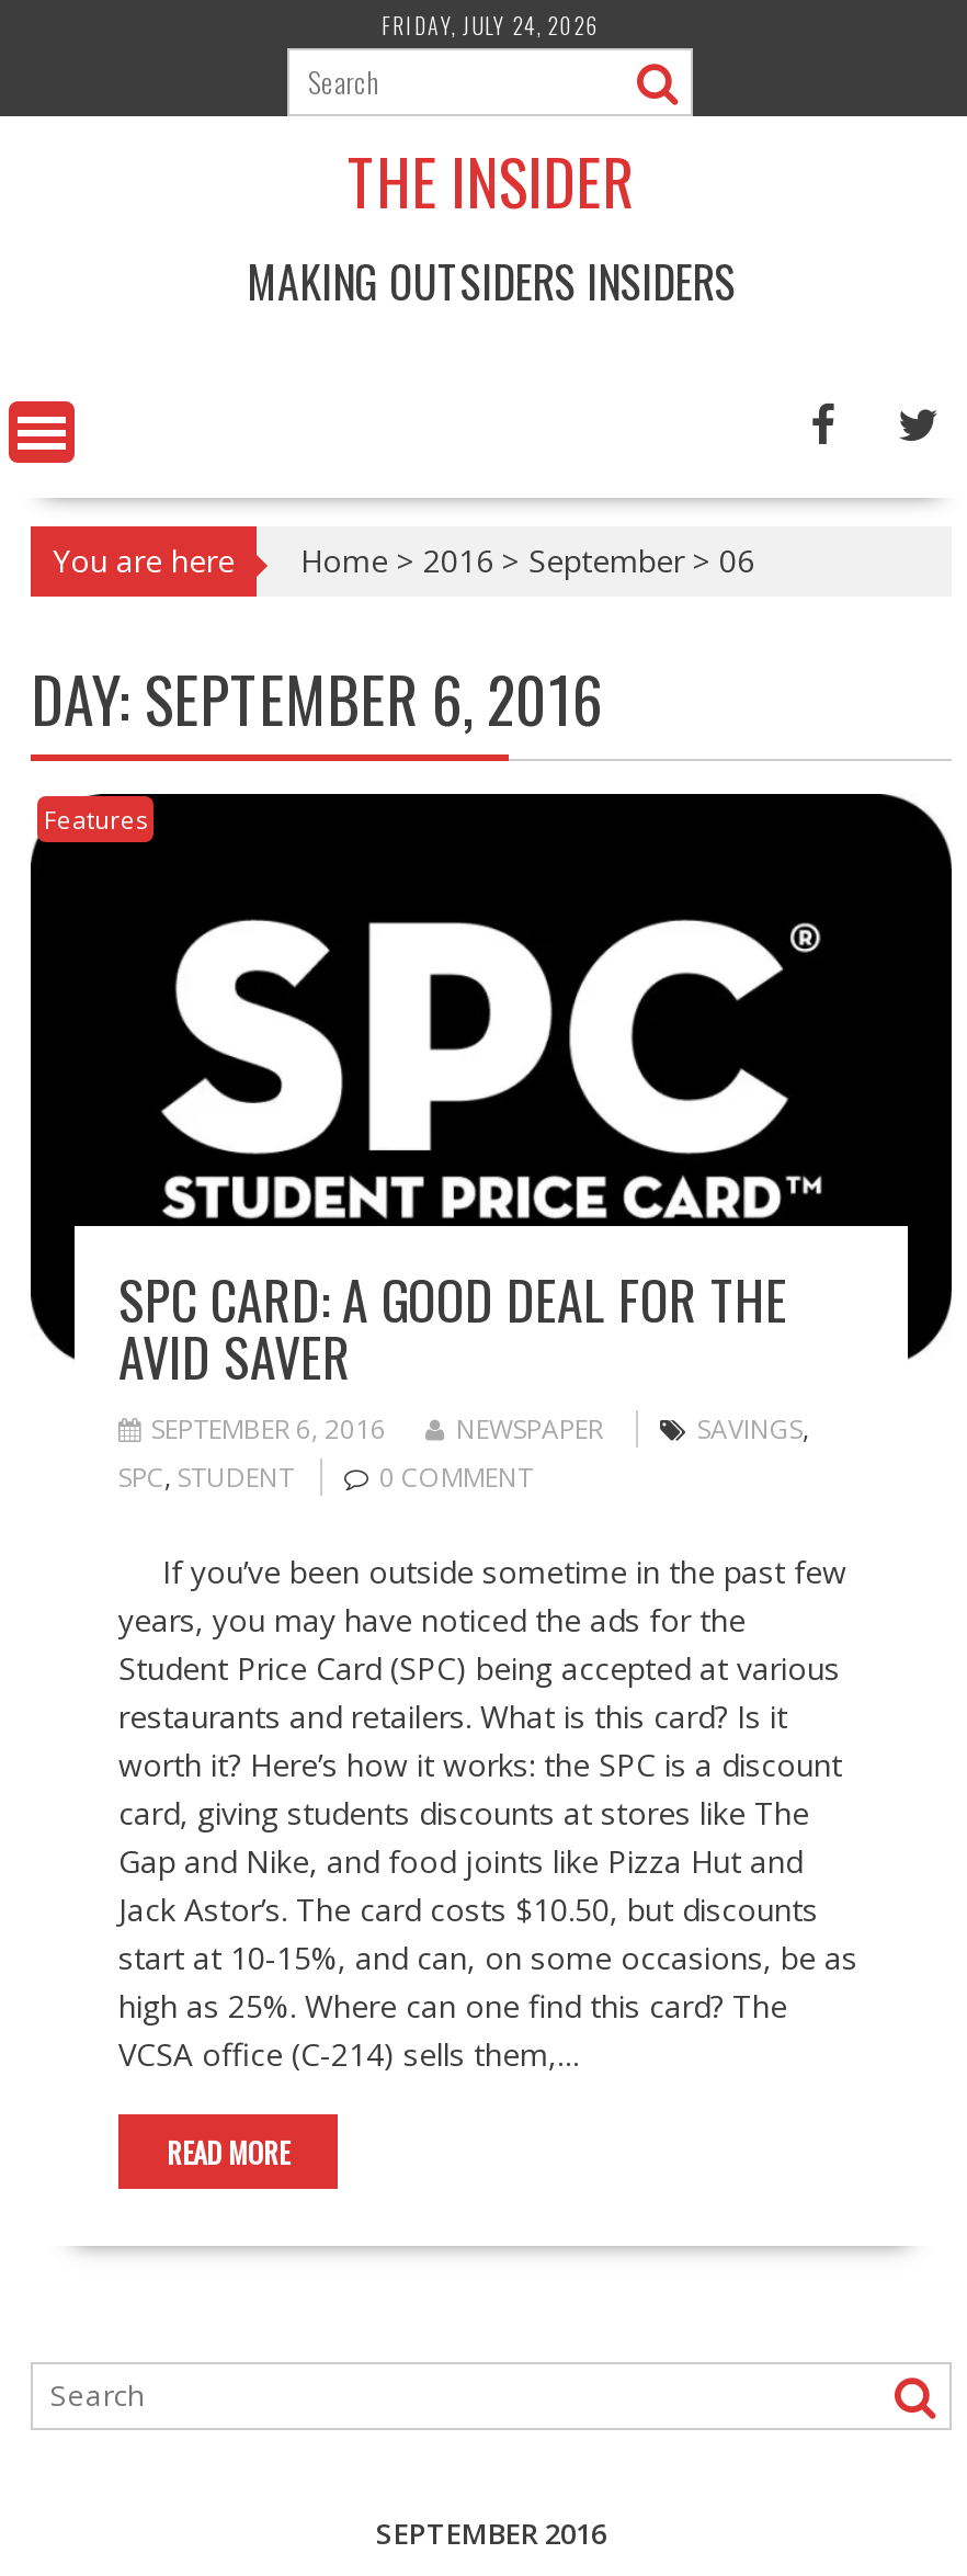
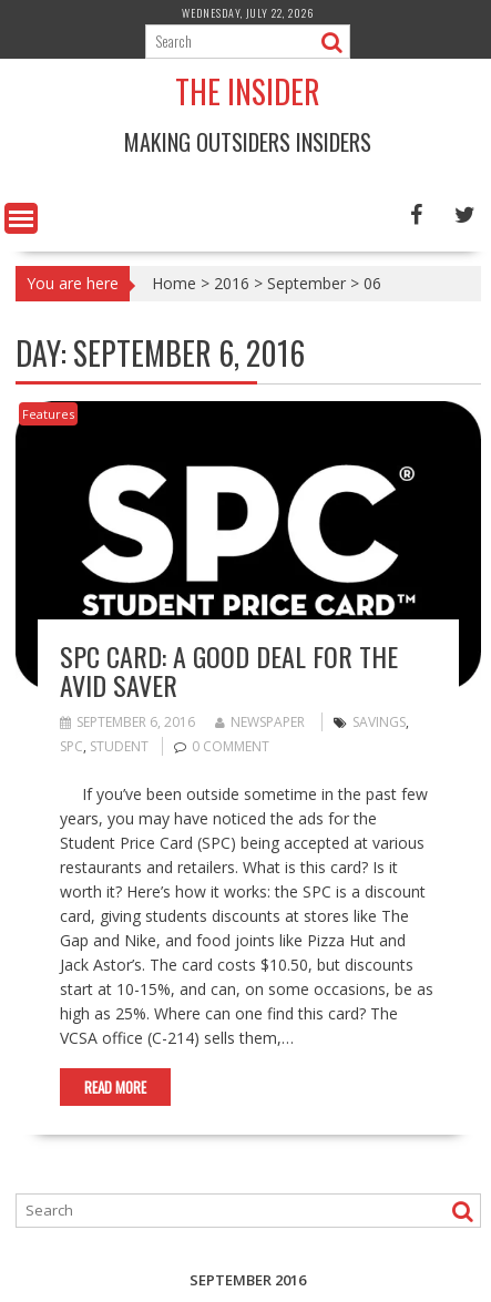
[382,9,601,42] FRIDAY, JULY 24, 2026 -> [182,4,315,21] WEDNESDAY, JULY 22, 2026

